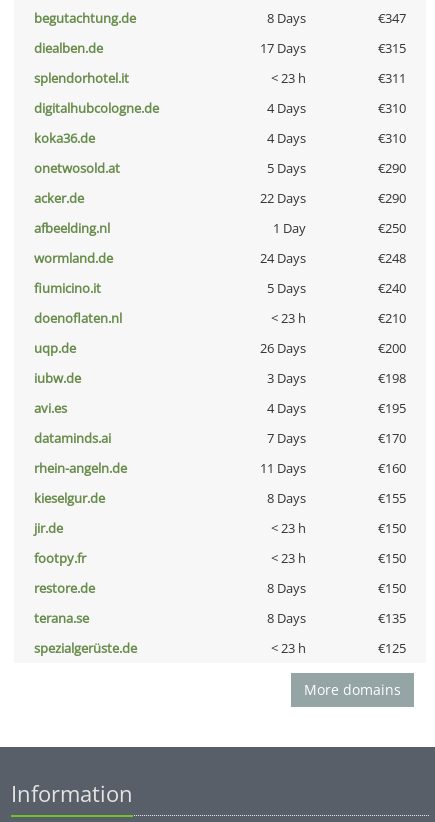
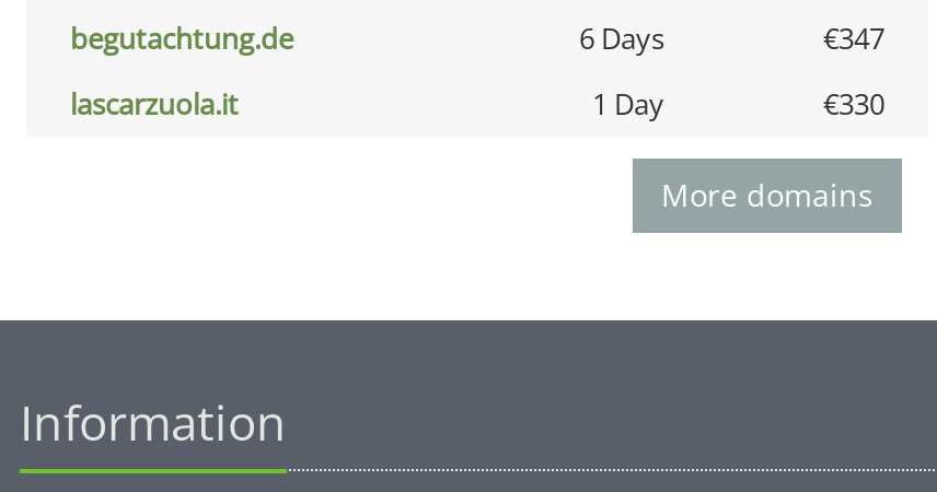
[266,9,305,27] 8 Days -> [579,19,664,58] 6 Days
[34,39,406,237] diealben.de | 17 Days | €315 | splendorhotel.it | < 23 h | €311 | digitalhubcologne.de | 4 Days | €310 | koka36.de | 4 Days | €310 | onetwosold.at | 5 Days | €290 | acker.de | 22 Days | €290 | afbeelding.nl -> [70,84,239,124] lascarzuola.it
[34,219,406,657] €250 | wormland.de | 24 Days | €248 | fiumicino.it | 5 Days | €240 | doenoflaten.nl | < 23 h | €210 | uqp.de | 26 Days | €200 | iubw.de | 3 Days | €198 | avi.es | 4 Days | €195 | dataminds.ai | 7 Days | €170 | rhein-angeln.de | 11 Days | €160 | kieselgur.de | 8 Days | €155 | jir.de | < 23 h | €150 | footpy.fr | < 23 h | €150 | restore.de | 8 Days | €150 | terana.se | 8 Days | €135 | spezialgerüste.de | < 23 h | €125 -> [823,84,884,124] €330

